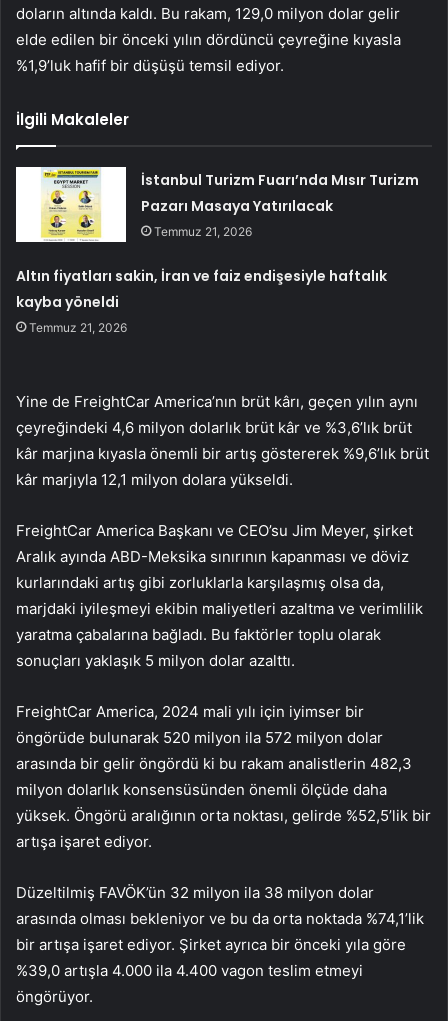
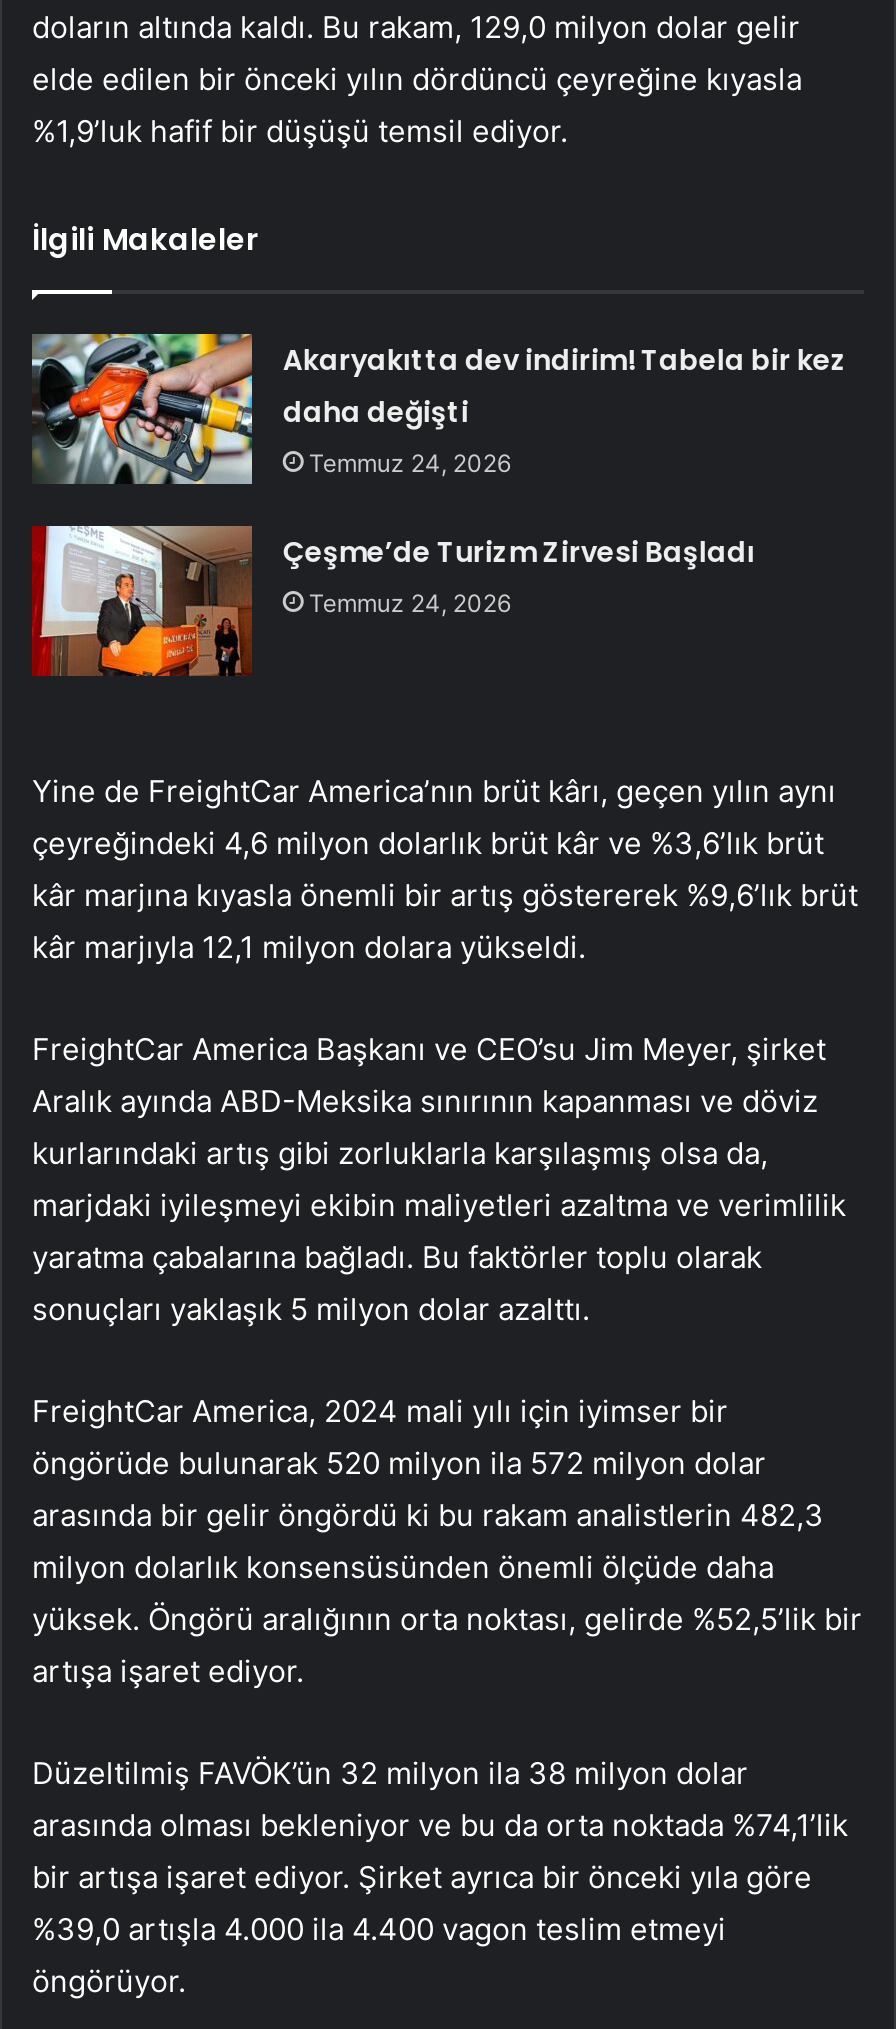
[15,166,419,243] [image] | İstanbul Turizm Fuarı’nda Mısır Turizm | Pazarı Masaya Yatırılacak | Temmuz 21, 2026 -> [30,332,847,486] [image] | Akaryakıtta dev indirim! Tabela bir kez | daha değişti | Temmuz 24, 2026
[16,266,387,335] Altın fiyatları sakin, İran ve faiz endişesiyle haftalık | kayba yöneldi | Temmuz 21, 2026 -> [283,532,755,618] Çeşme’de Turizm Zirvesi Başladı | Temmuz 24, 2026

